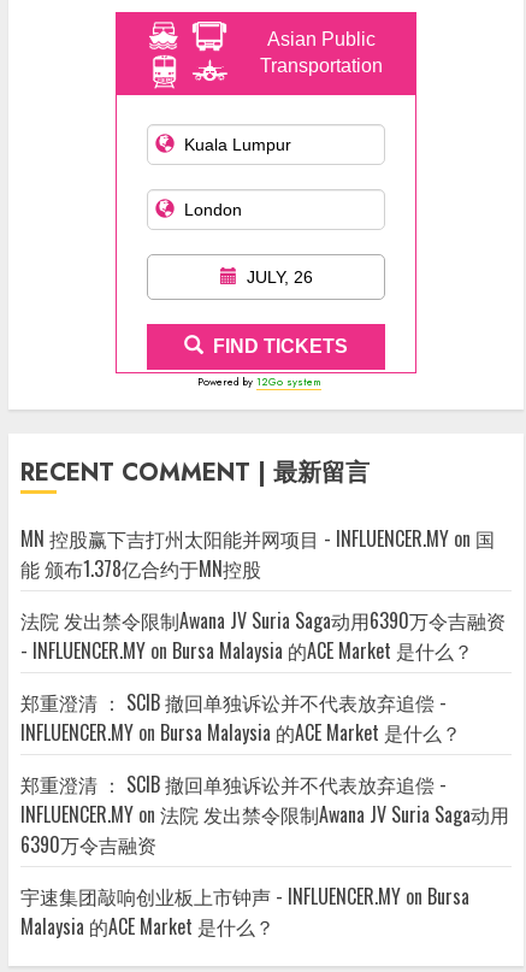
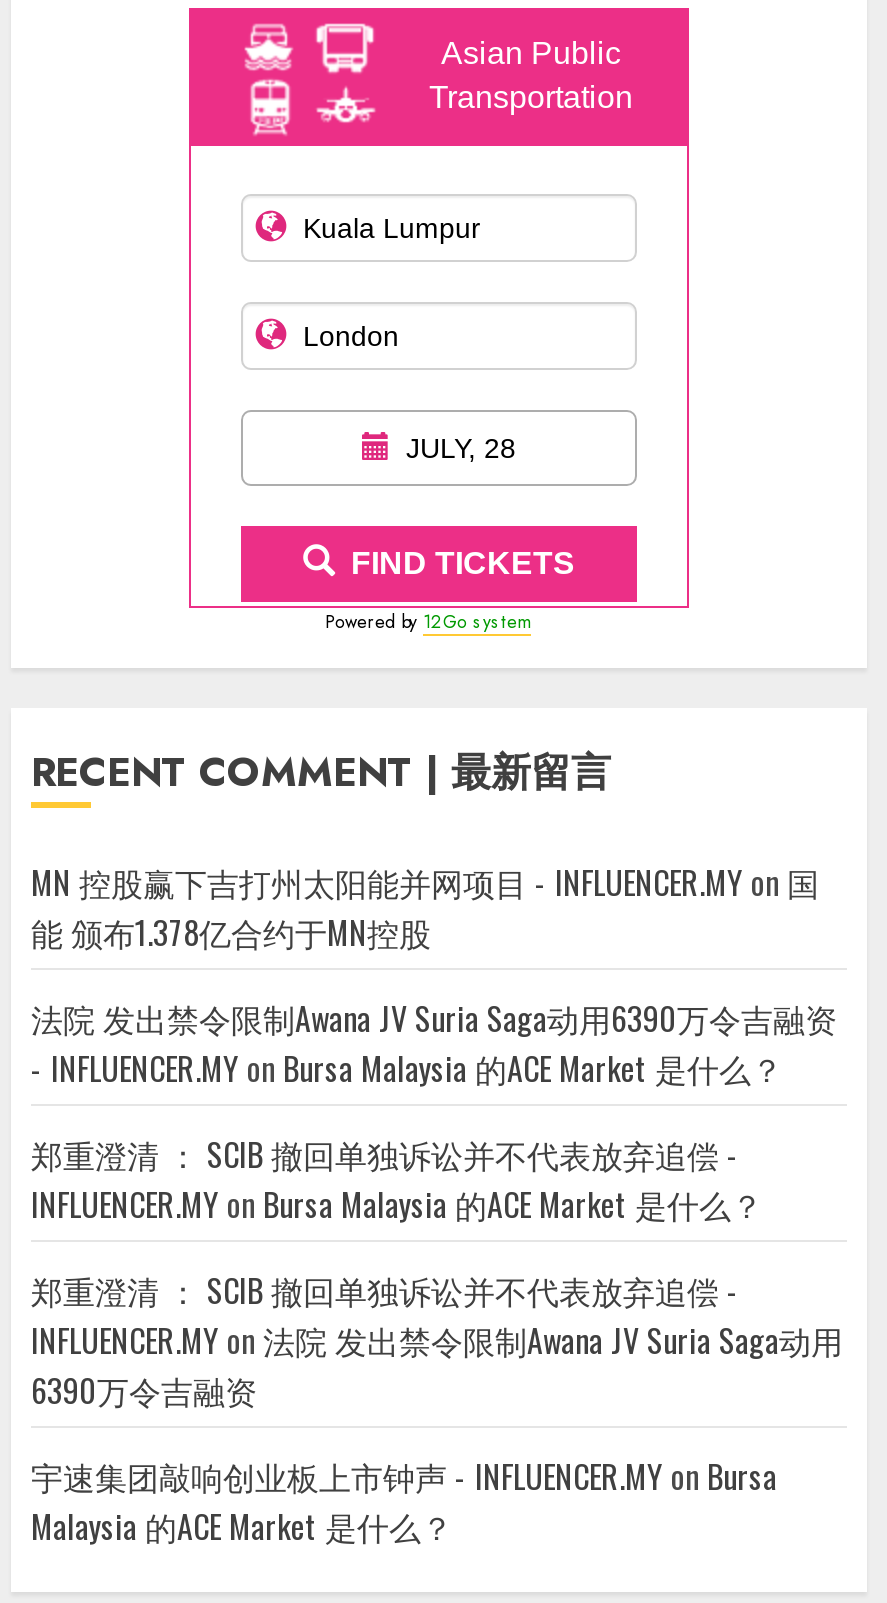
[246,267,312,287] JULY, 26 -> [406,432,516,464] JULY, 28

